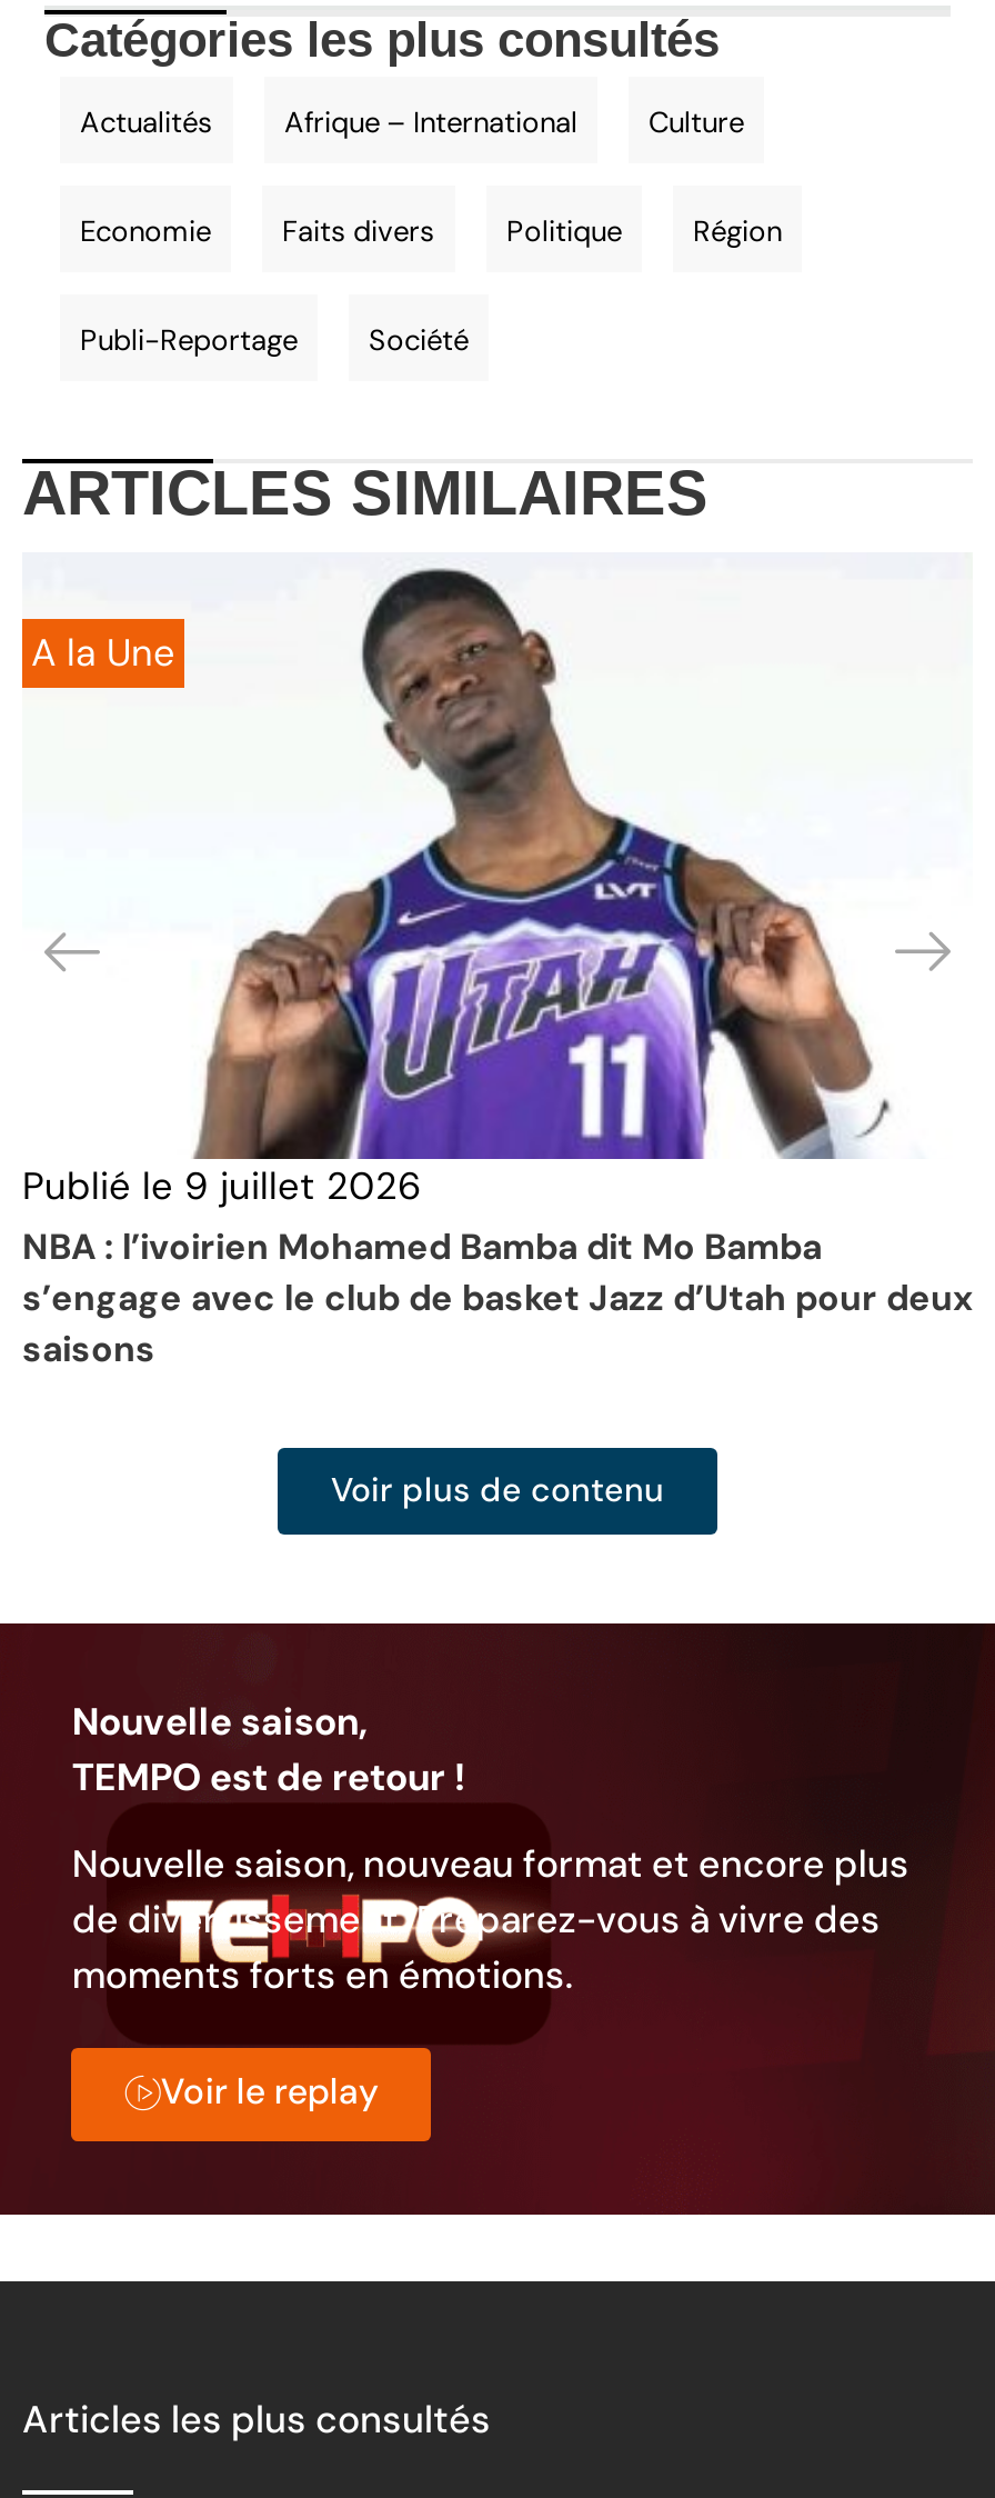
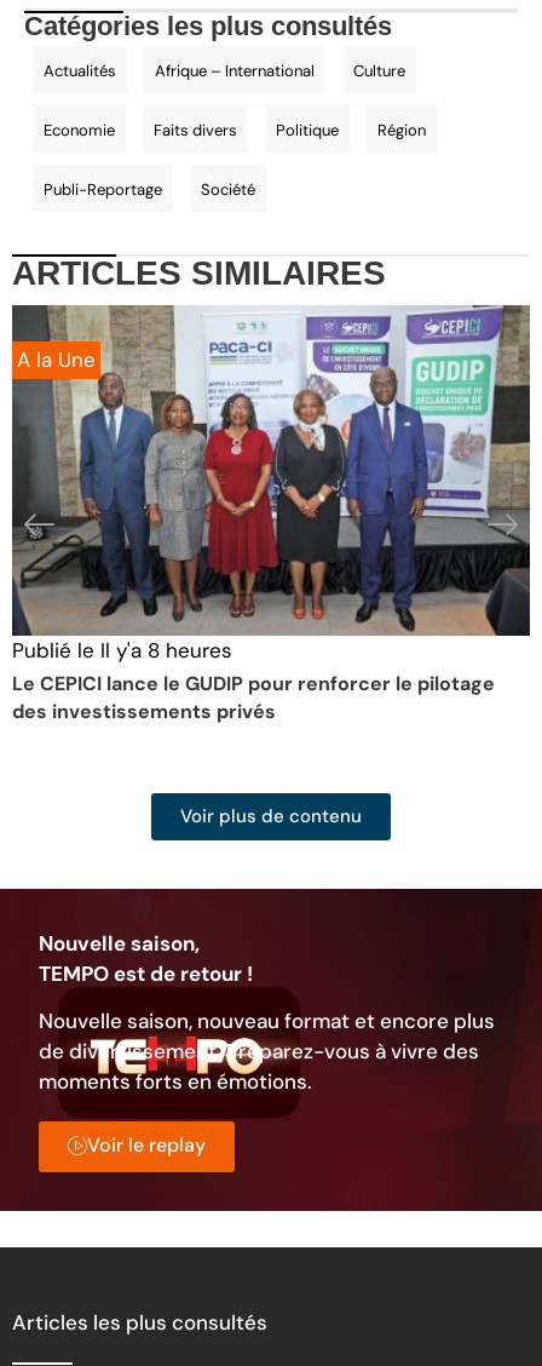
[22,551,973,1372] [image] | Publié le 9 juillet 2026 | NBA : l’ivoirien Mohamed Bamba dit Mo Bamba | s’engage avec le club de basket Jazz d’Utah pour deux | saisons -> [11,304,531,725] [image] | Publié le Il y'a 8 heures | Le CEPICI lance le GUDIP pour renforcer le pilotage | des investissements privés

